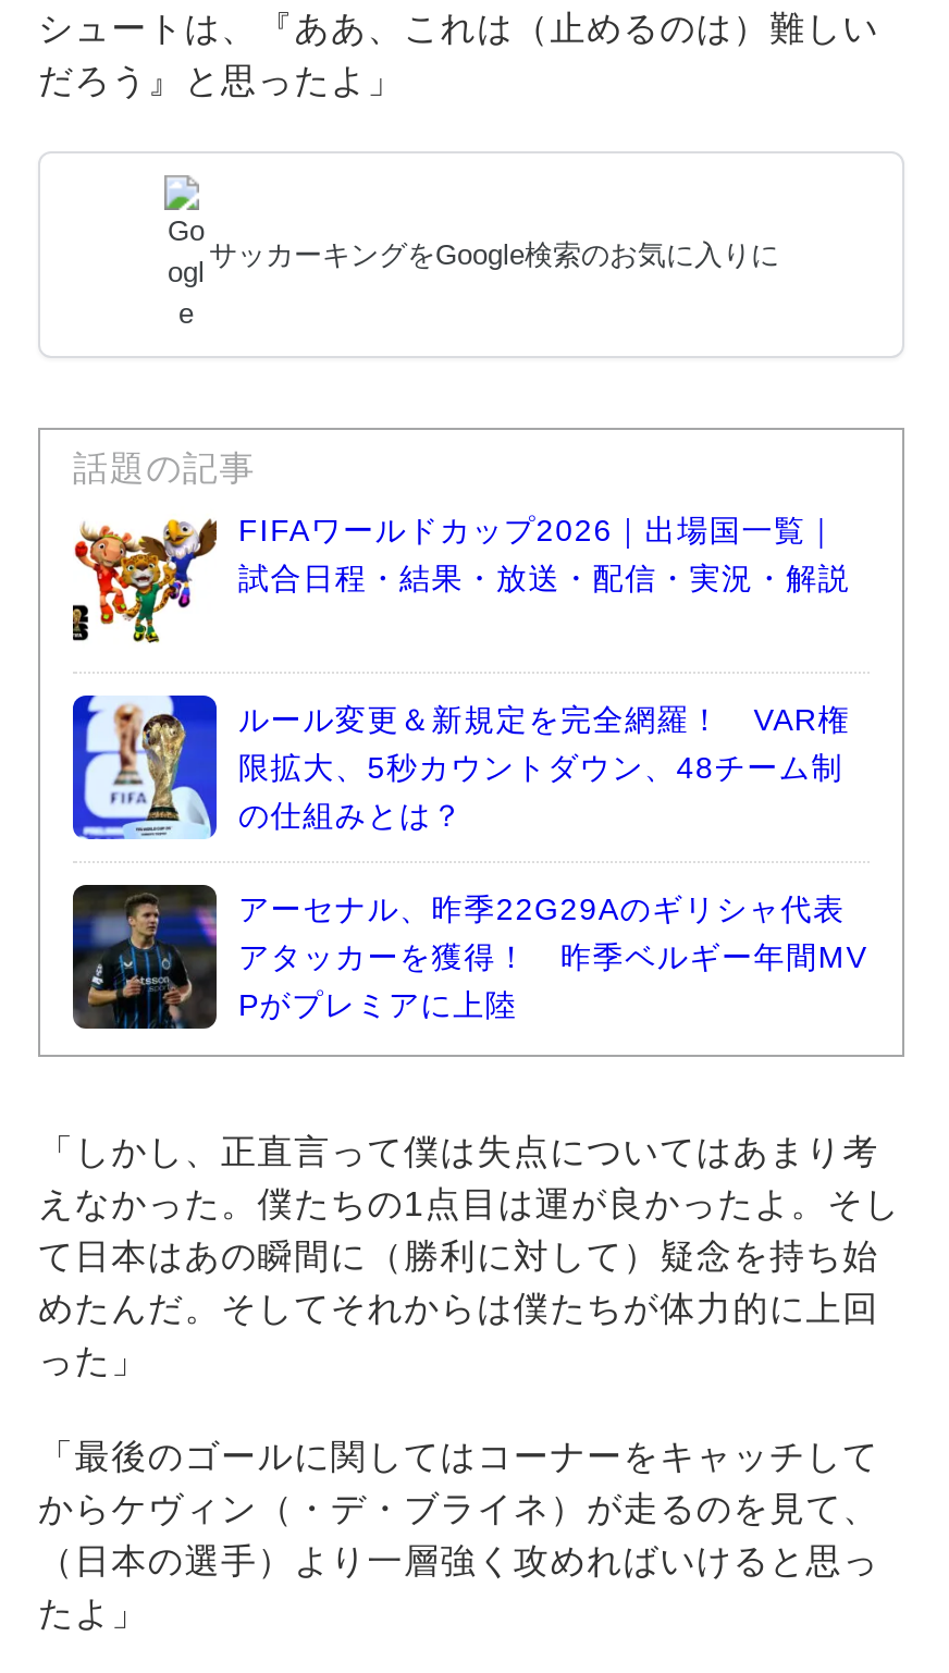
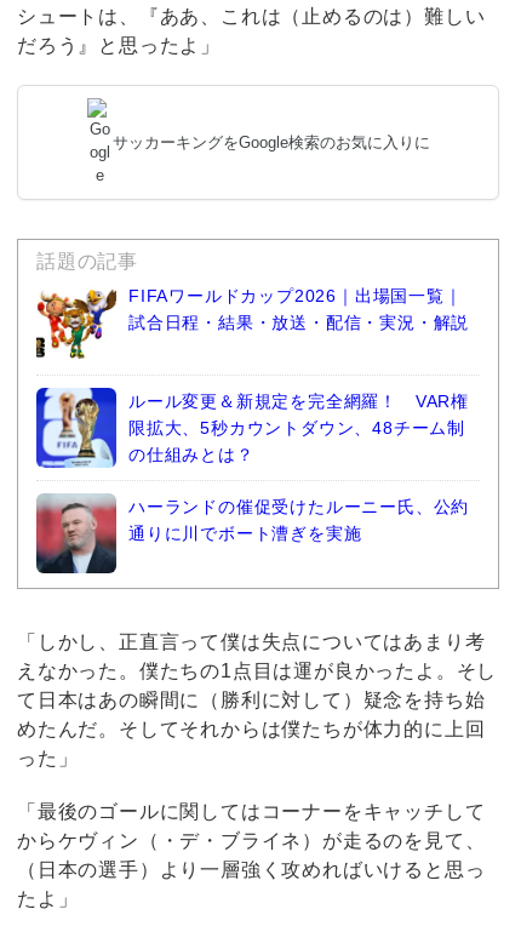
[71,883,867,1031] [image] | アーセナル、昨季22G29Aのギリシャ代表 | アタッカーを獲得！ 昨季ベルギー年間MV | Pがプレミアに上陸 -> [35,493,469,575] [image] | ハーランドの催促受けたルーニー氏、公約 | 通りに川でボート漕ぎを実施

